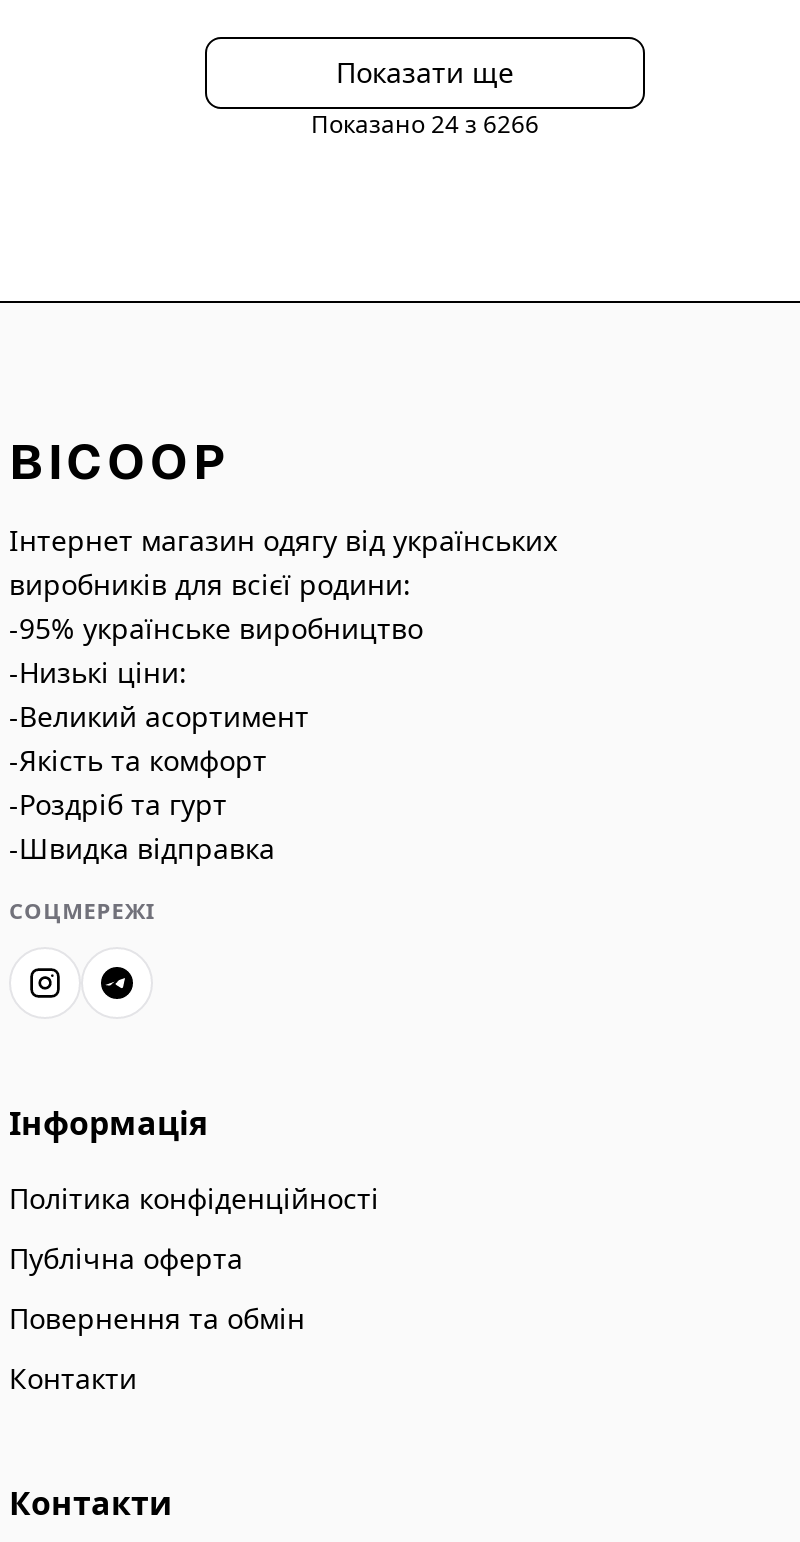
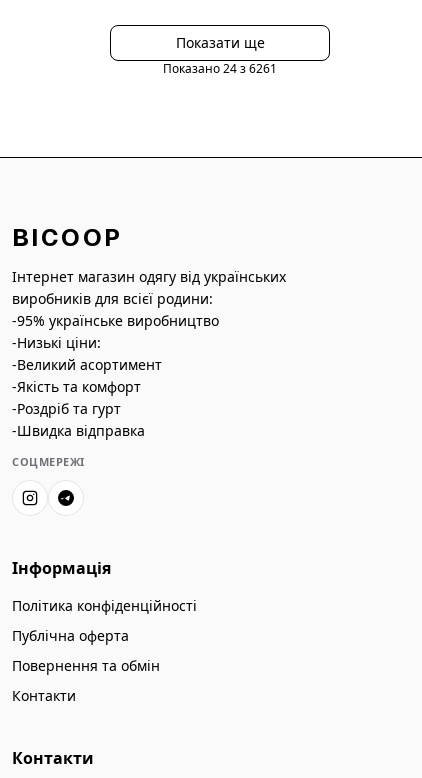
[311,107,539,141] Показано24з6266 -> [163,60,277,77] Показано24з6261

